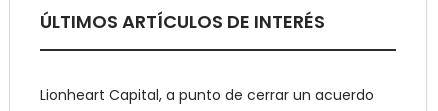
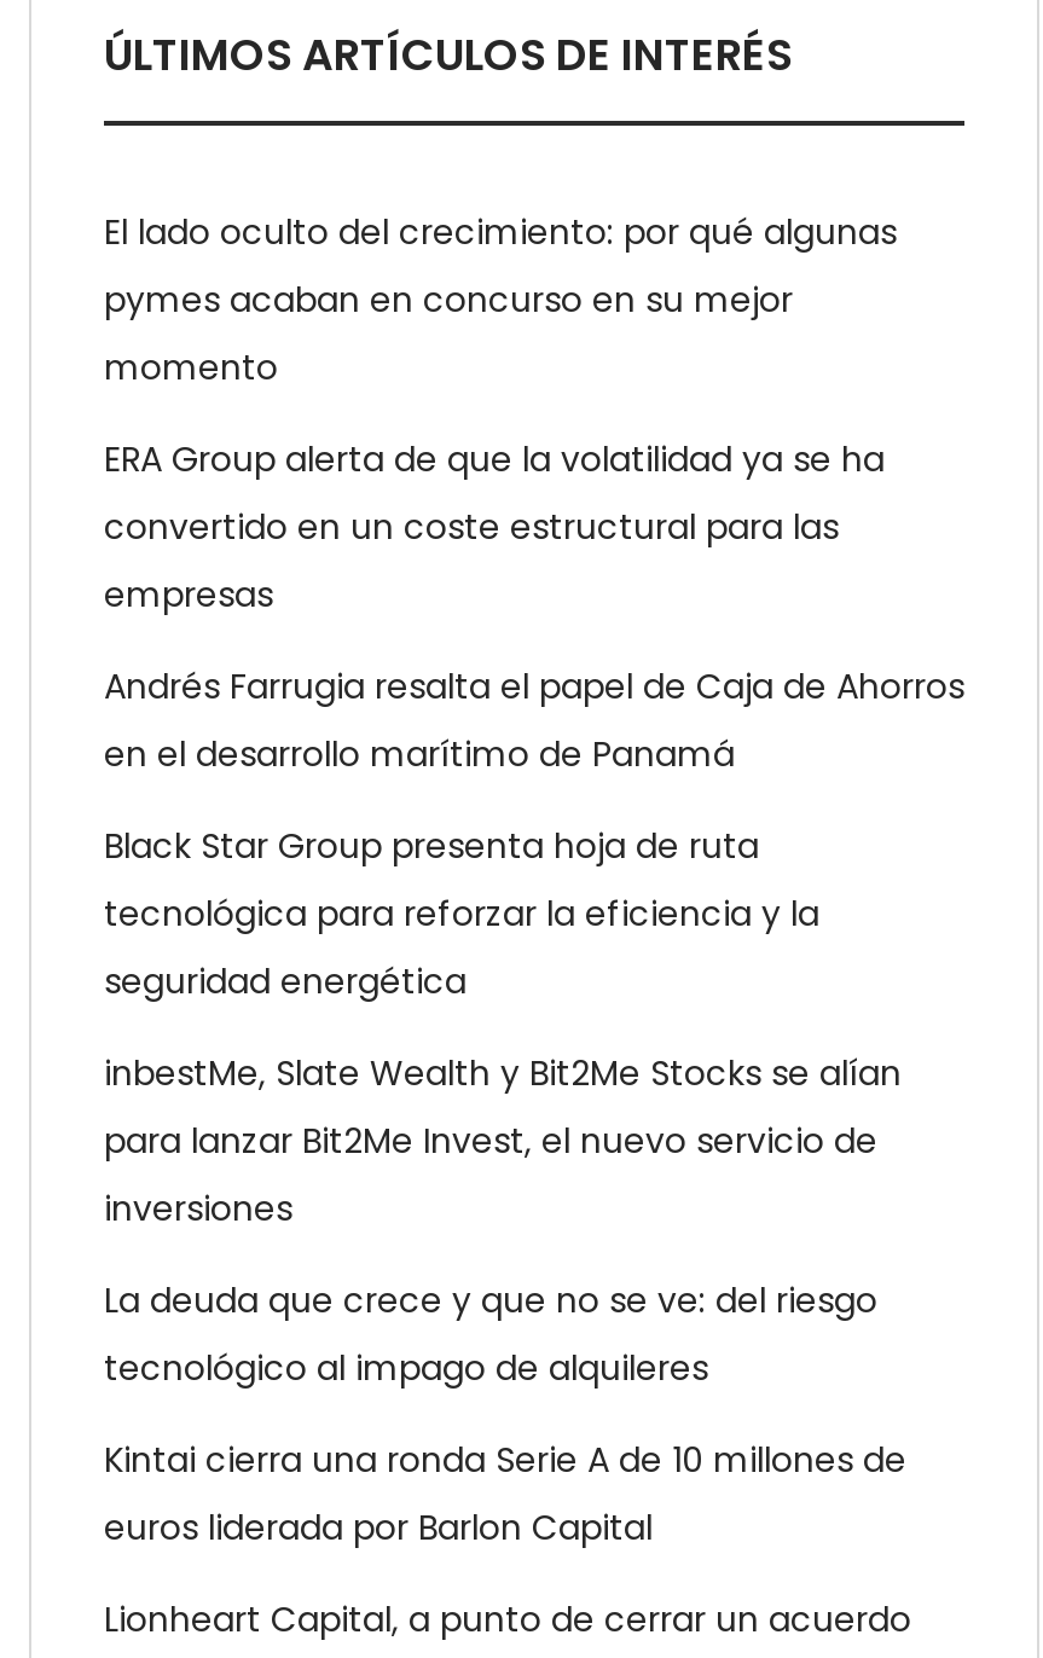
none -> [104,209,964,1552] El lado oculto del crecimiento: por qué algunas | pymes acaban en concurso en su mejor | momento | ERA Group alerta de que la volatilidad ya se ha | convertido en un coste estructural para las | empresas | Andrés Farrugia resalta el papel de Caja de Ahorros | en el desarrollo marítimo de Panamá | Black Star Group presenta hoja de ruta | tecnológica para reforzar la eficiencia y la | seguridad energética | inbestMe, Slate Wealth y Bit2Me Stocks se alían | para lanzar Bit2Me Invest, el nuevo servicio de | inversiones | La deuda que crece y que no se ve: del riesgo | tecnológico al impago de alquileres | Kintai cierra una ronda Serie A de 10 millones de | euros liderada por Barlon Capital

